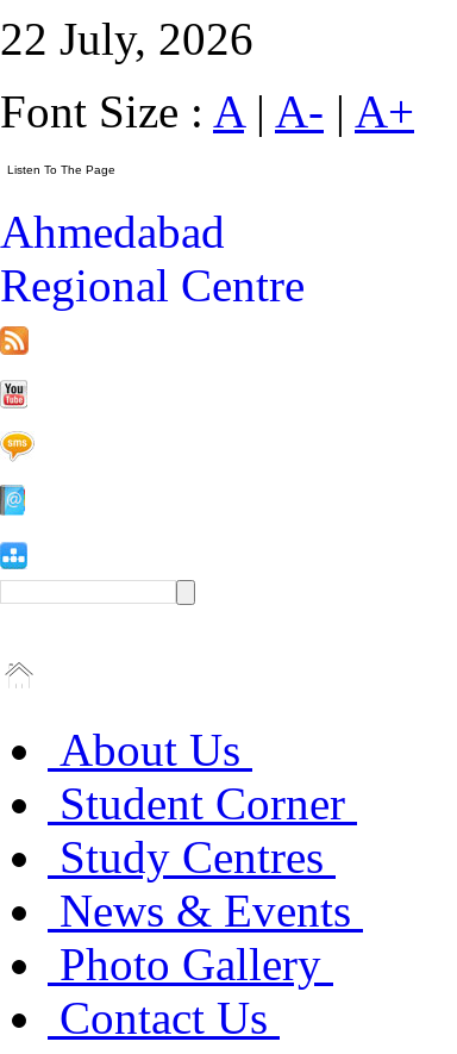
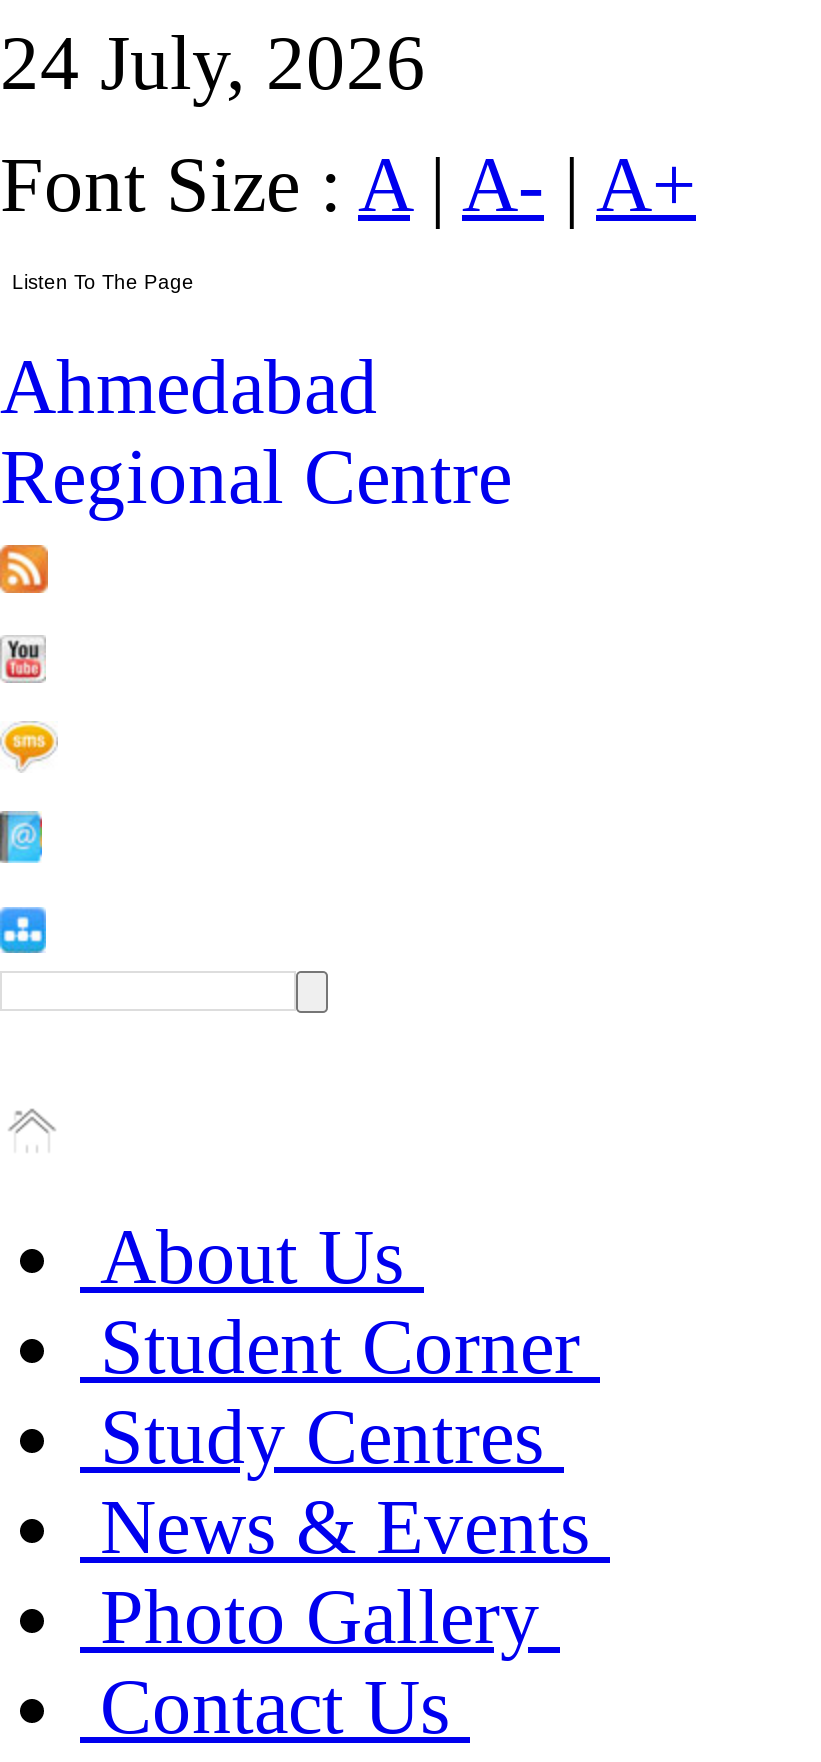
[0,13,253,64] 22 July, 2026 -> [0,19,426,105] 24 July, 2026

